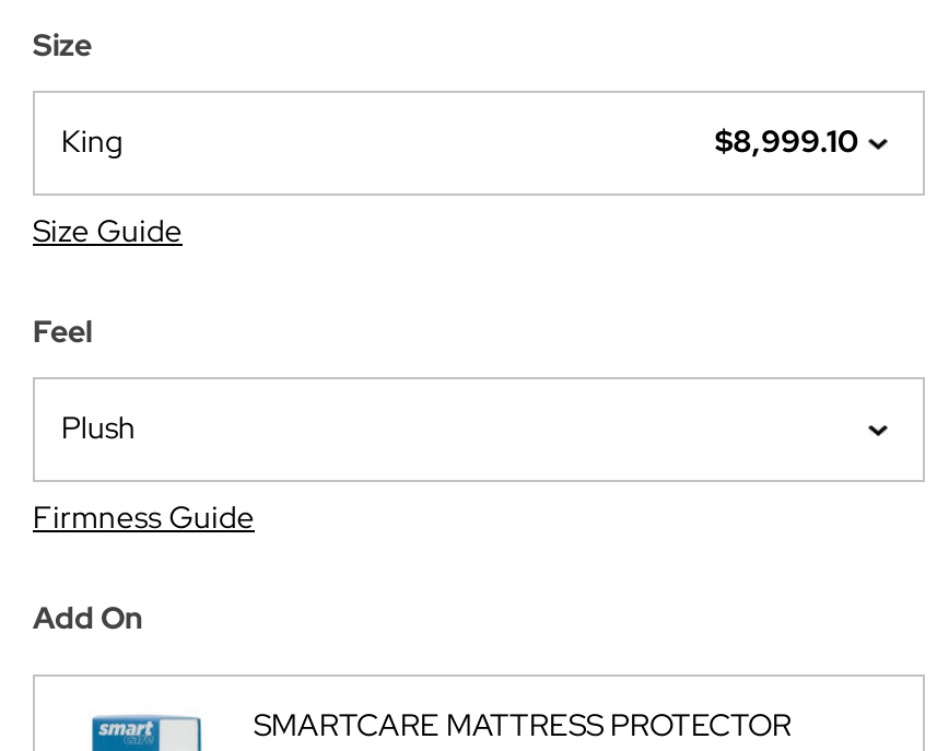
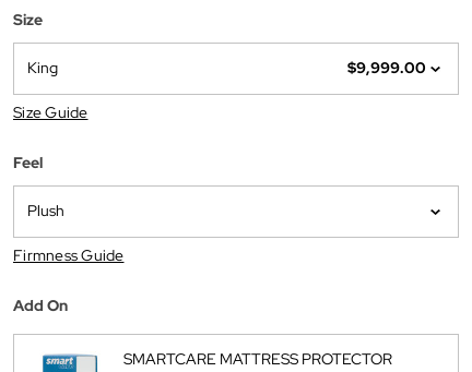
[715,122,859,161] $8,999.10 -> [347,58,426,78] $9,999.00

